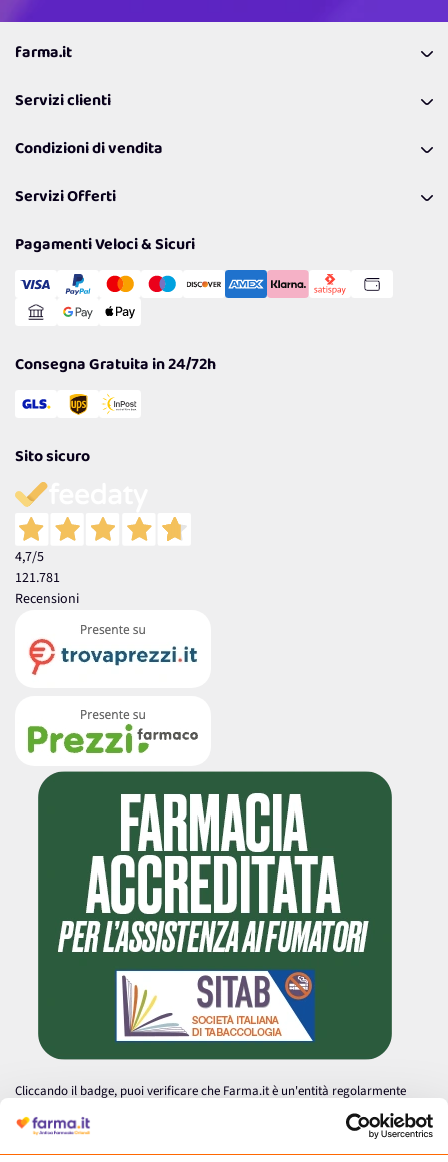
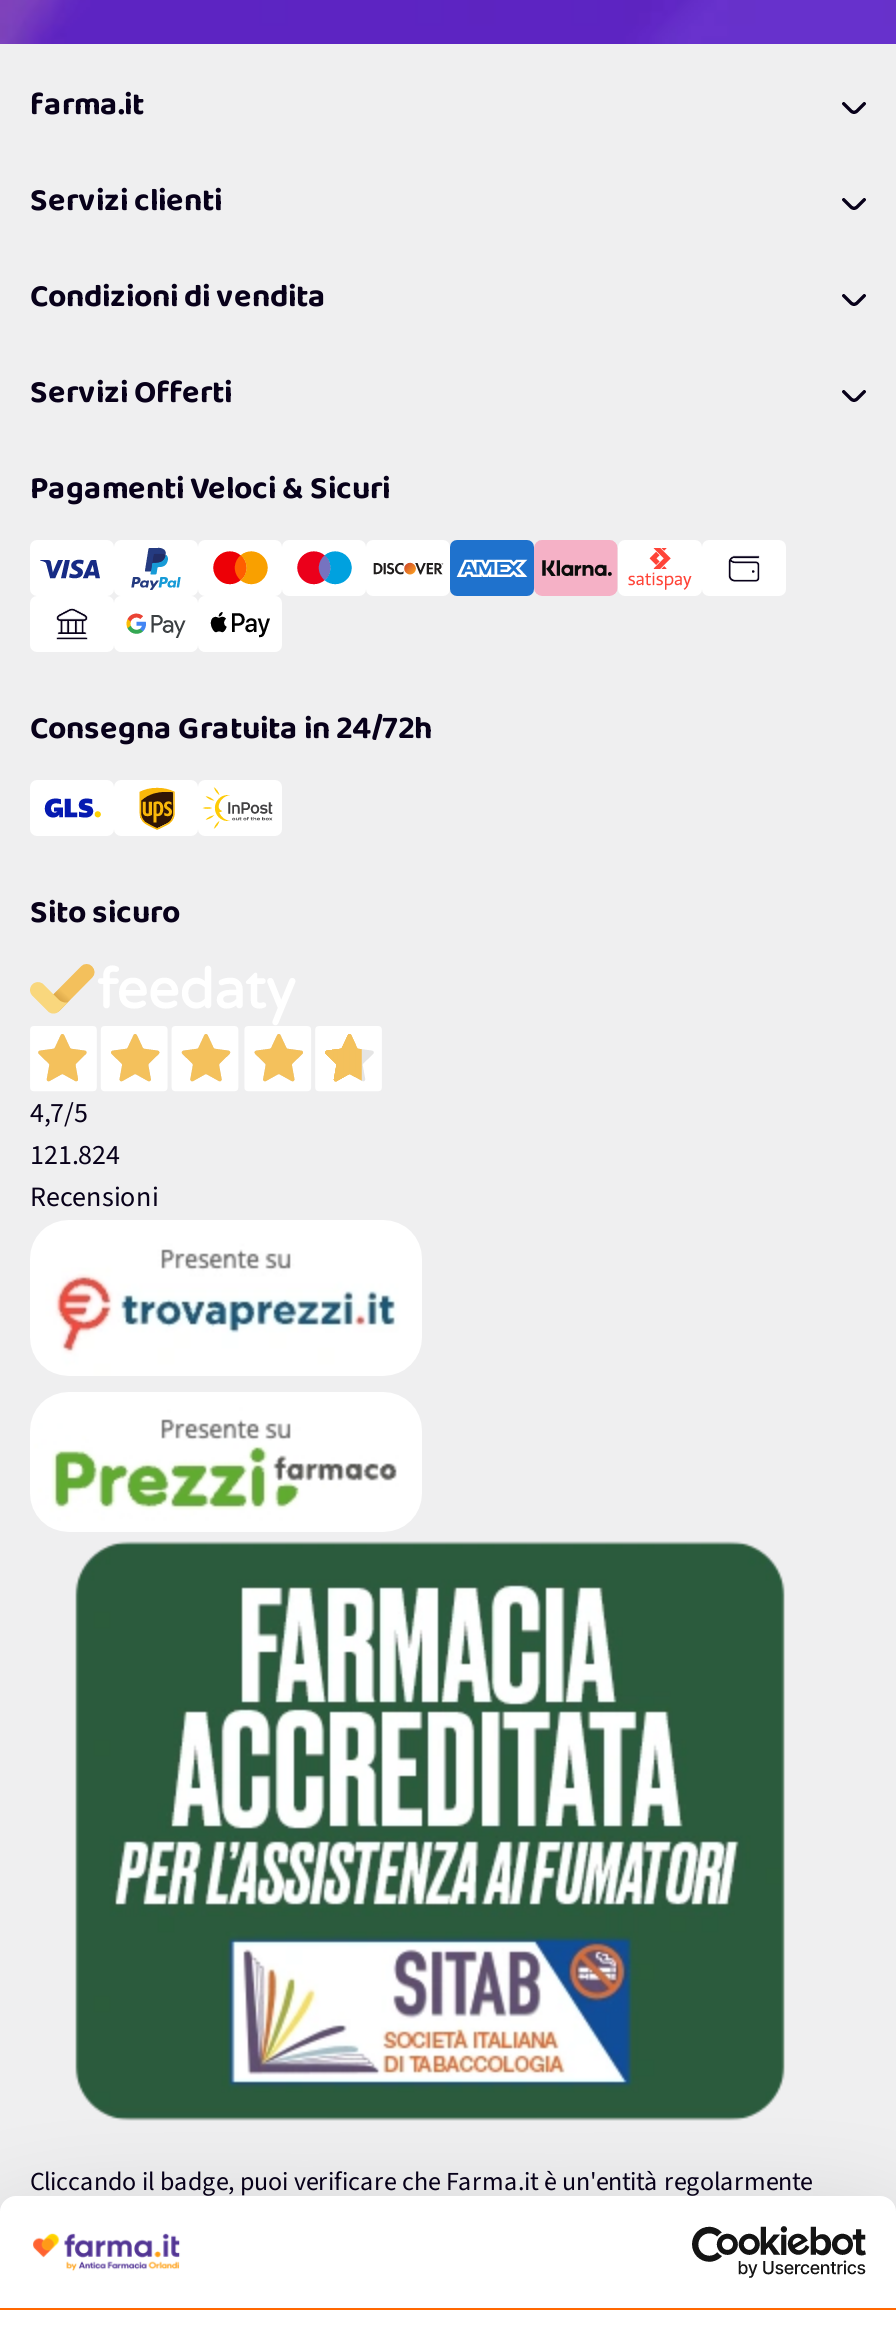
[15,568,60,588] 121.781 -> [30,1136,120,1176] 121.824

